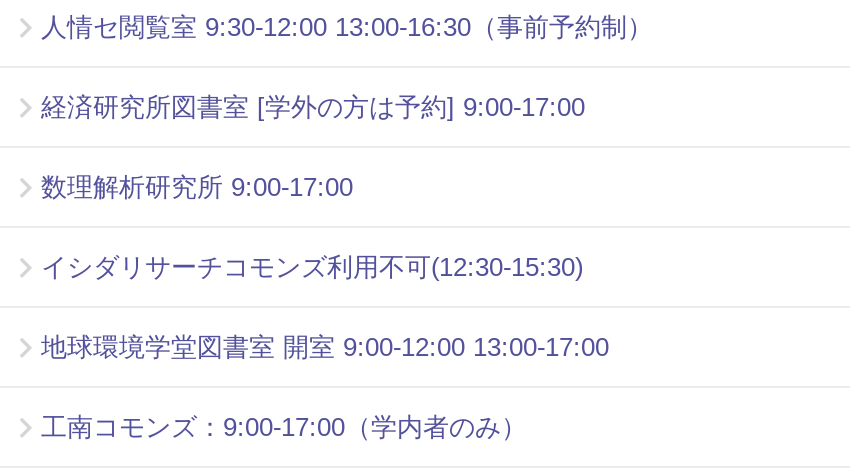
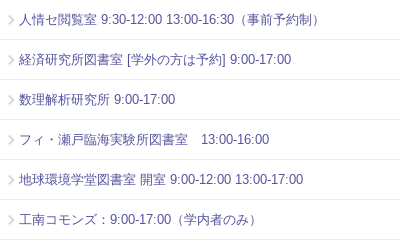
[41,253,583,283] イシダリサーチコモンズ利用不可(12:30-15:30) -> [19,132,269,147] フィ・瀬戸臨海実験所図書室 13:00-16:00

